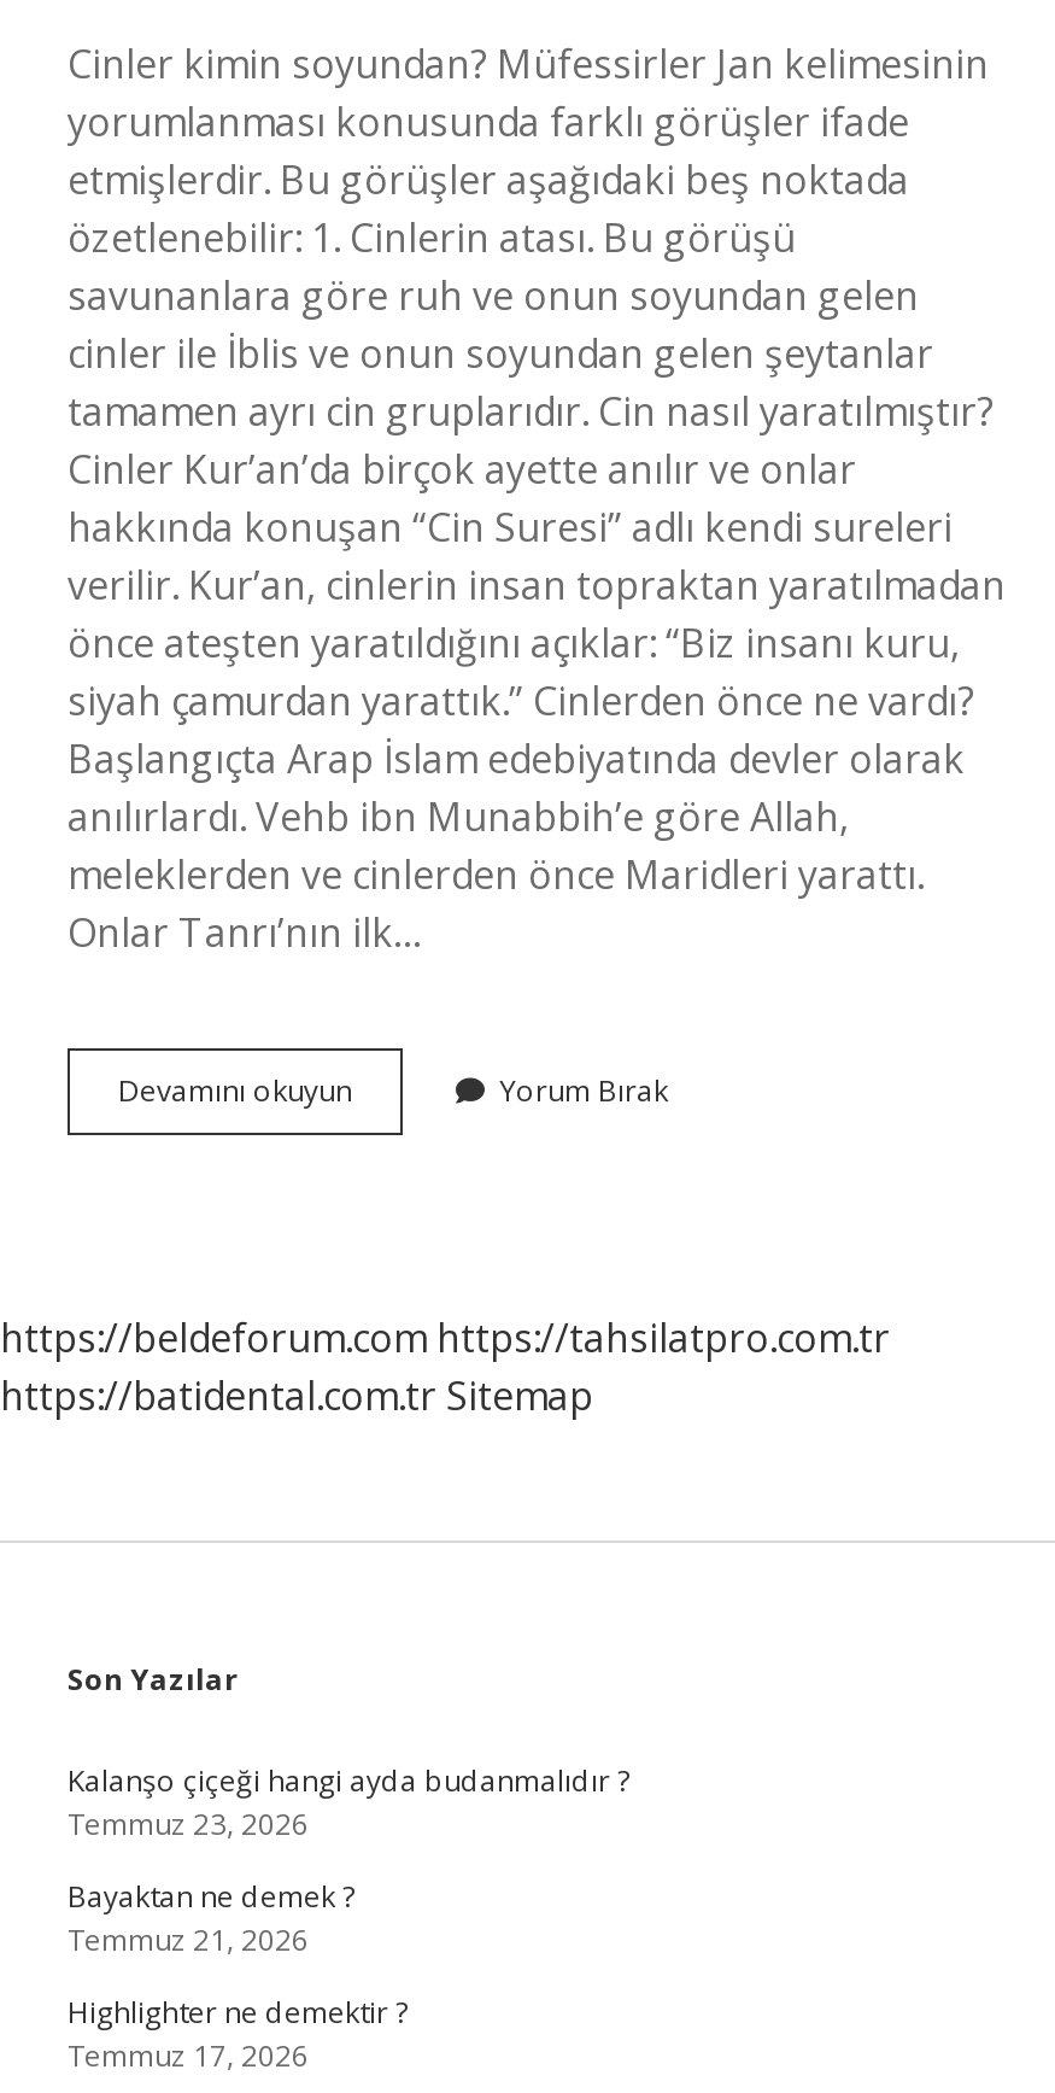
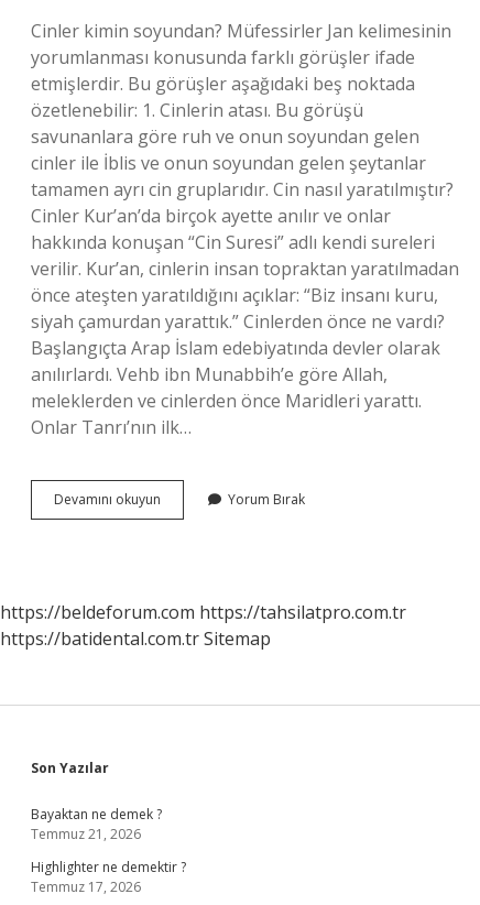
[68,1760,629,1844] Kalanşo çiçeği hangi ayda budanmalıdır ? | Temmuz 23, 2026 -> none

